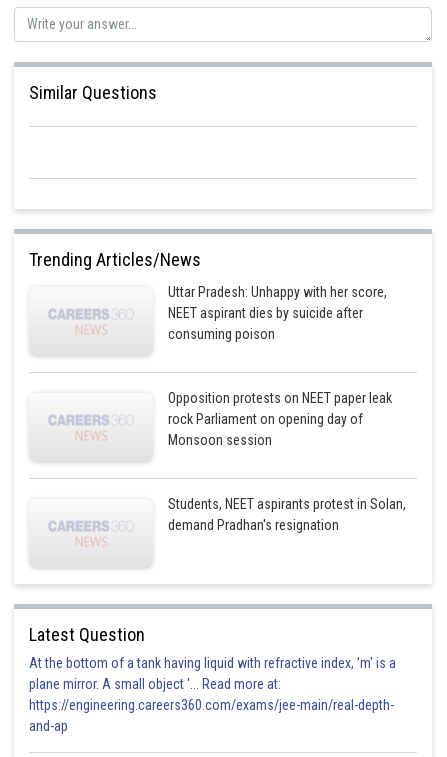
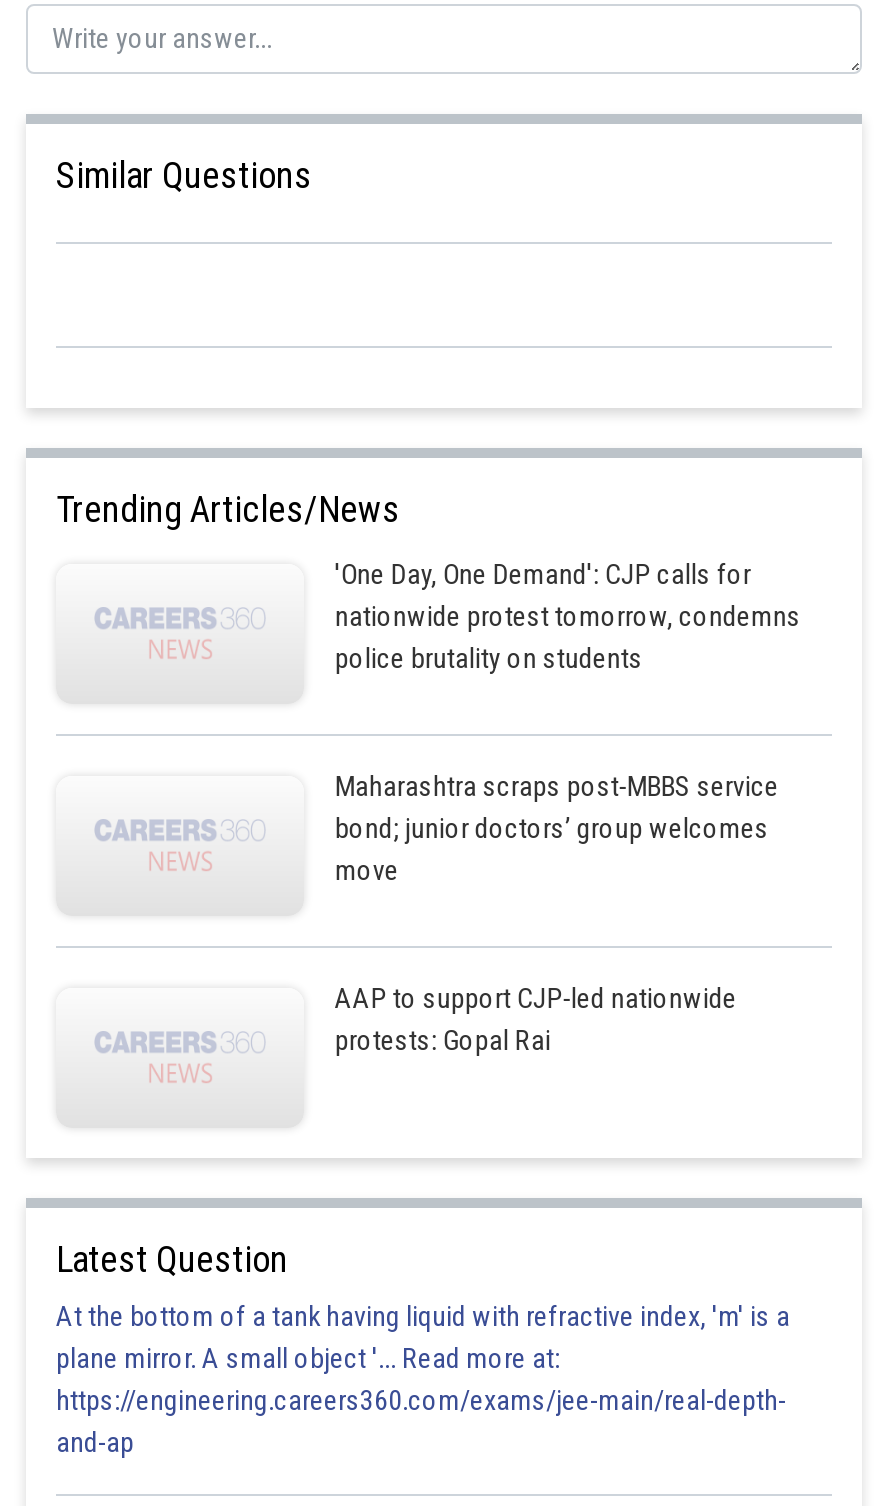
[168,284,387,342] Uttar Pradesh: Unhappy with her score, | NEET aspirant dies by suicide after | consuming poison -> [335,558,801,674] 'One Day, One Demand': CJP calls for | nationwide protest tomorrow, condemns | police brutality on students
[168,390,392,448] Opposition protests on NEET paper leak | rock Parliament on opening day of | Monsoon session -> [335,770,779,886] Maharashtra scraps post-MBBS service | bond; junior doctors’ group welcomes | move
[168,496,406,533] Students, NEET aspirants protest in Solan, | demand Pradhan's resignation -> [335,982,737,1056] AAP to support CJP-led nationwide | protests: Gopal Rai

